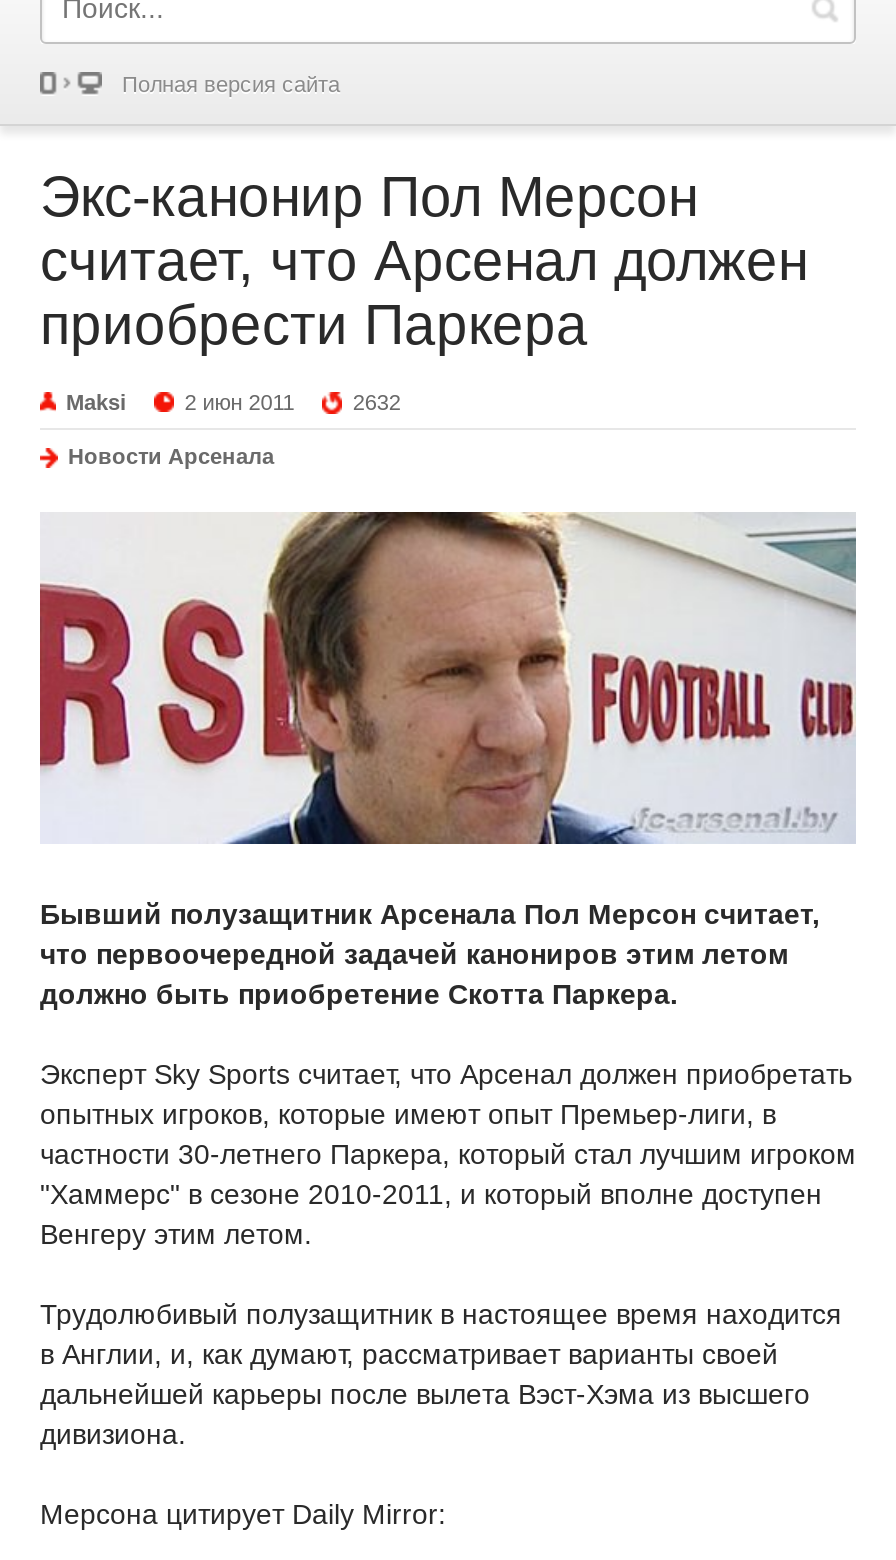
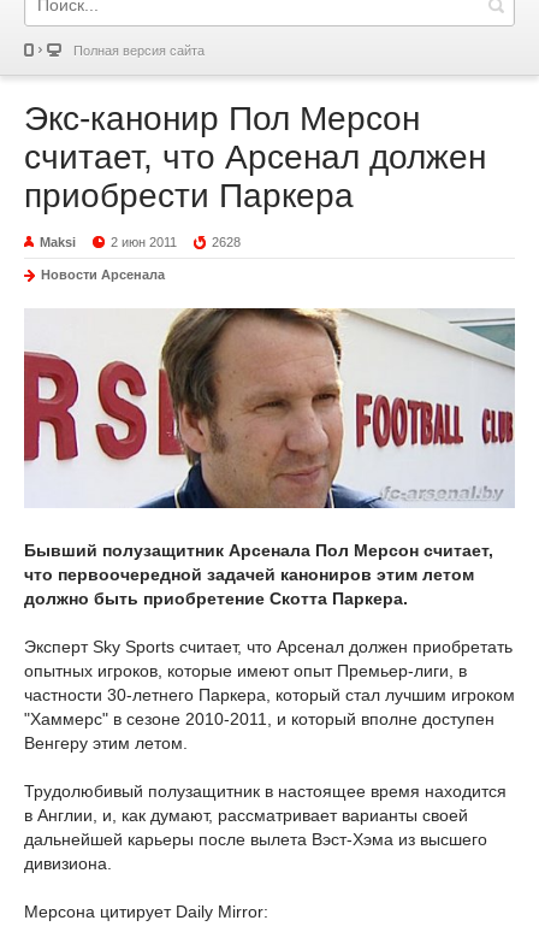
[353,390,401,414] 2632 -> [212,235,241,249] 2628

